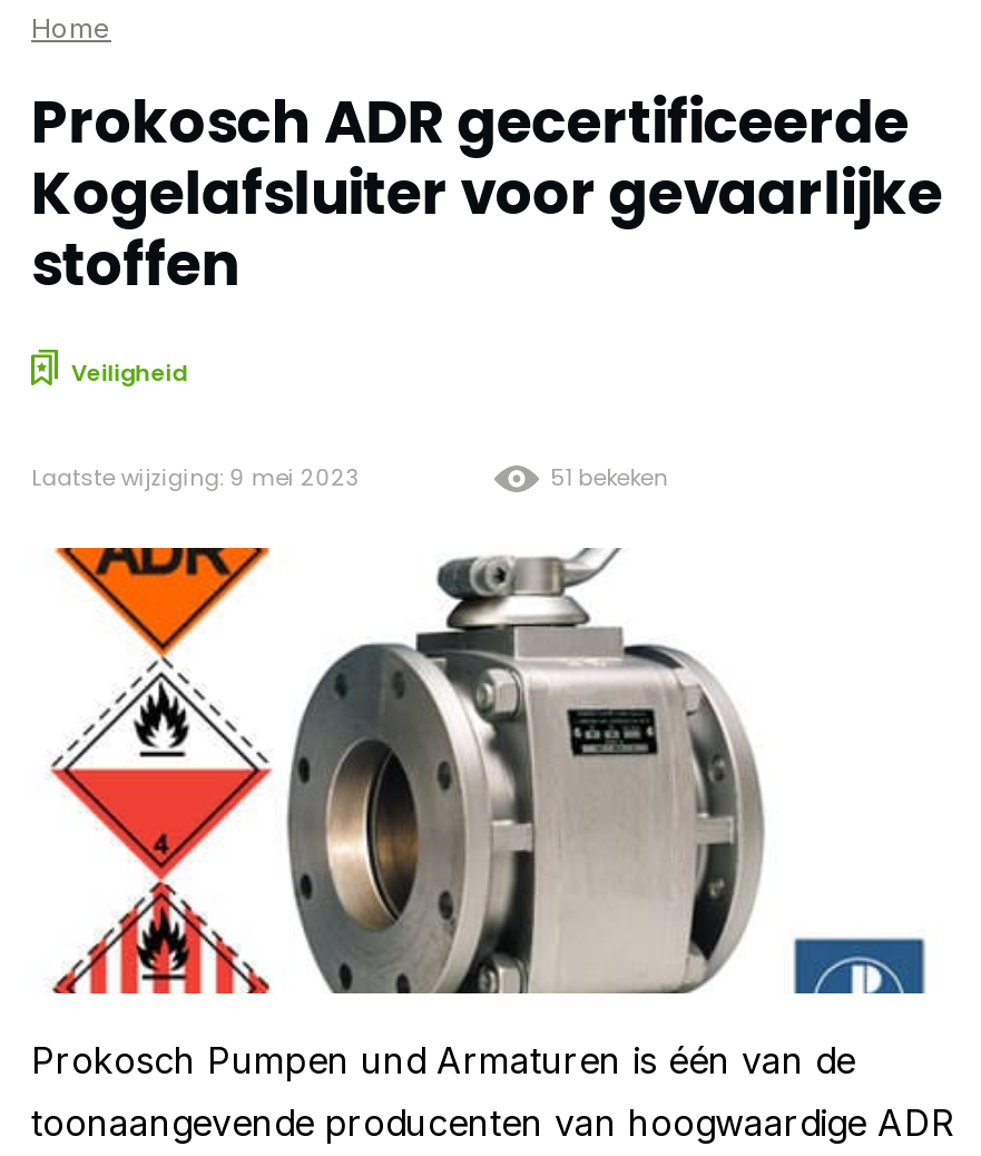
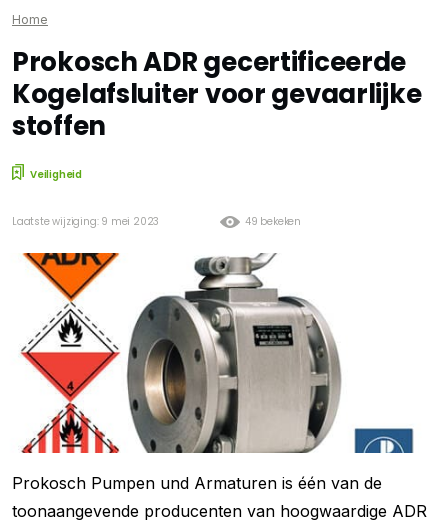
[550,461,668,494] 51 bekeken -> [245,214,301,229] 49 bekeken

